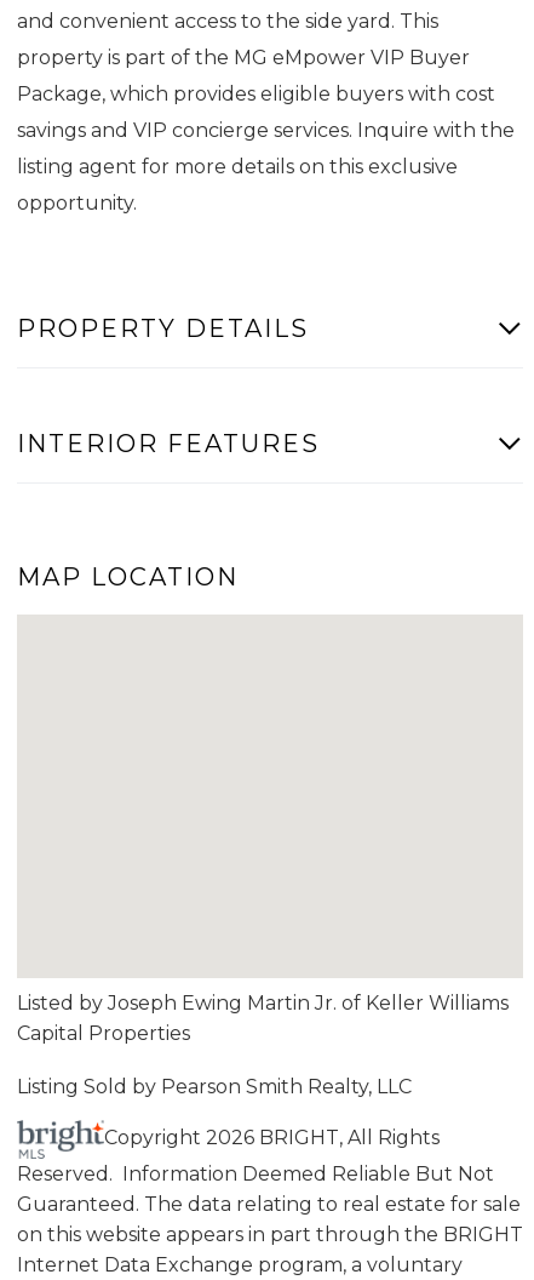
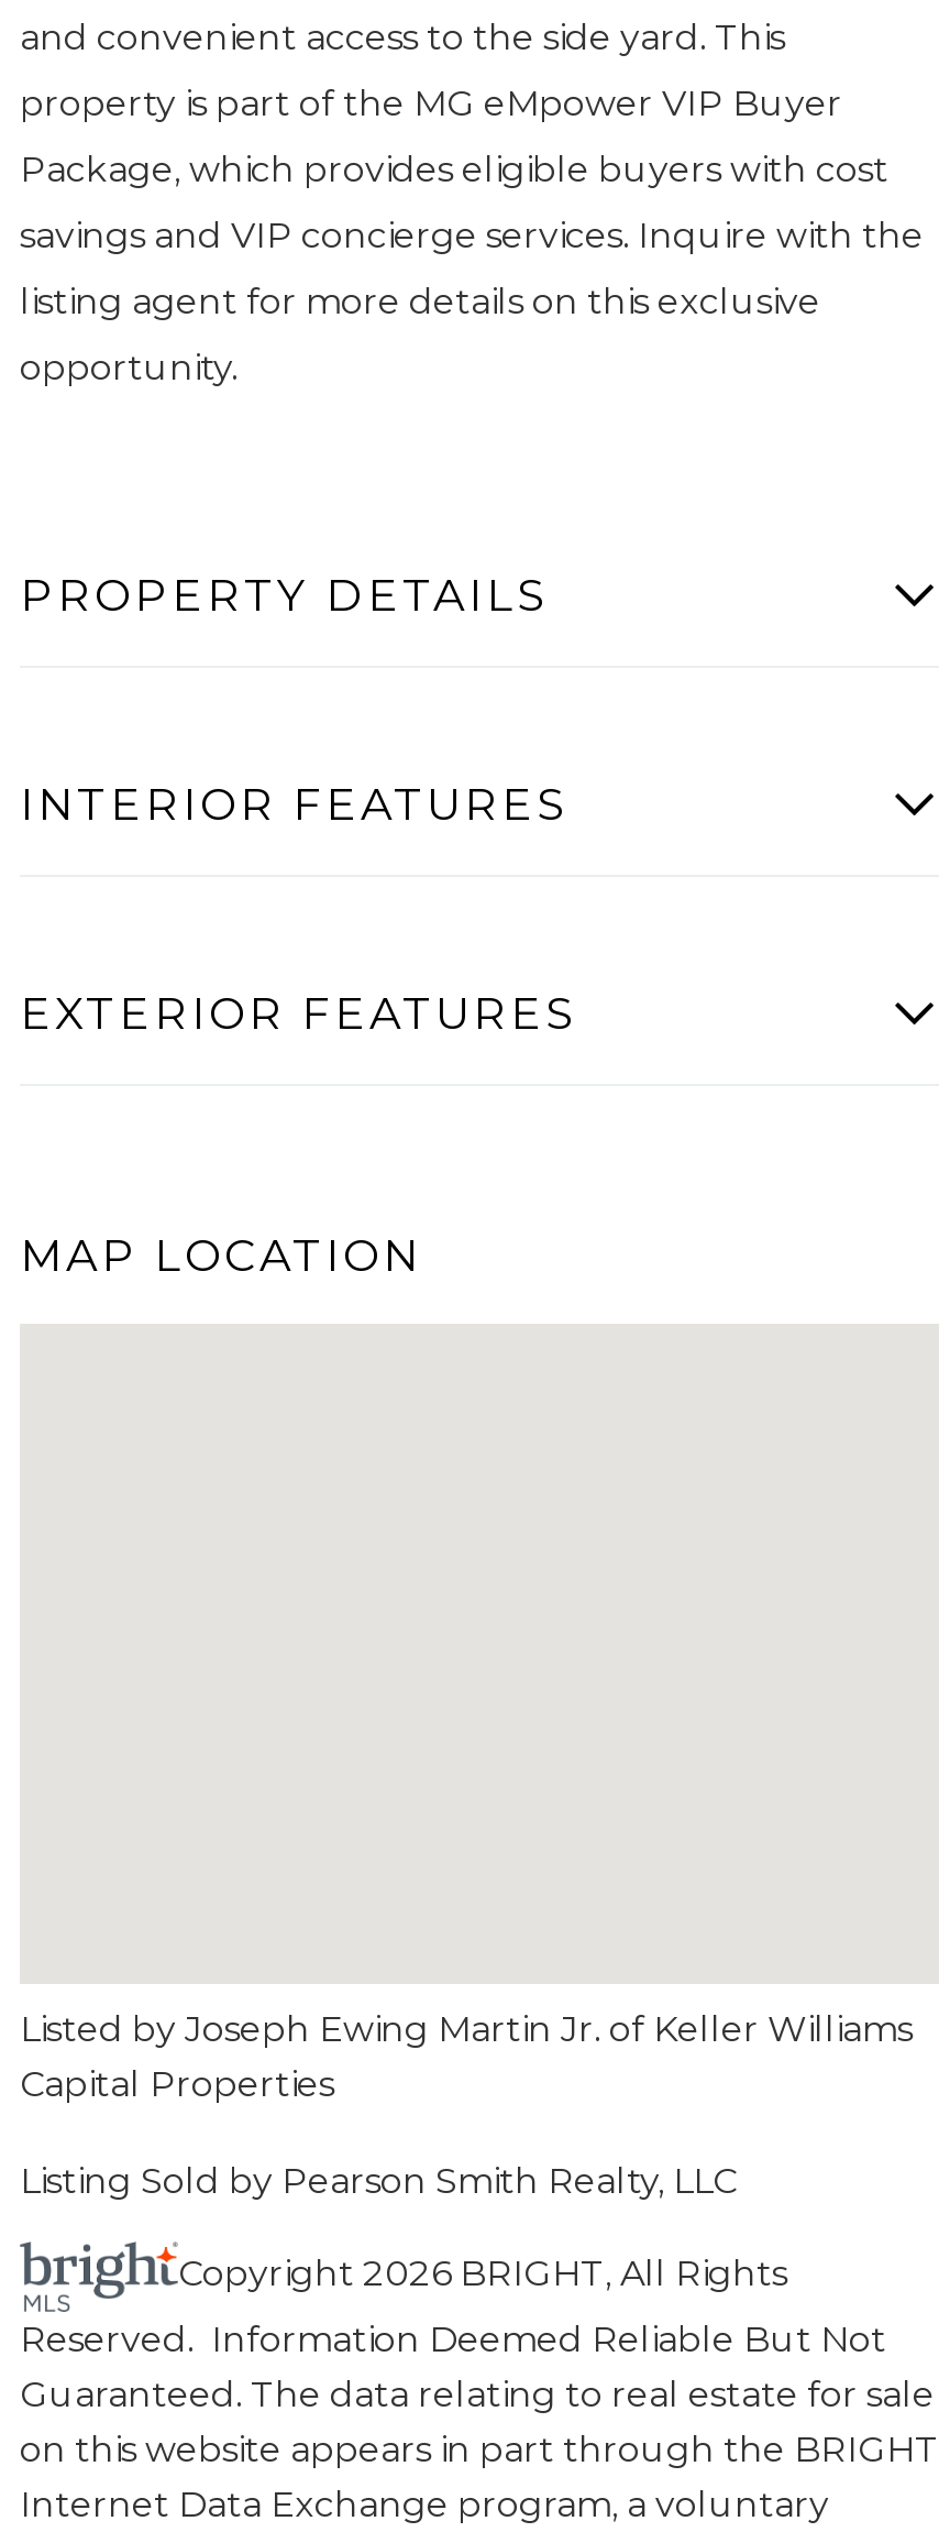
none -> [20,986,578,1039] EXTERIOR FEATURES

